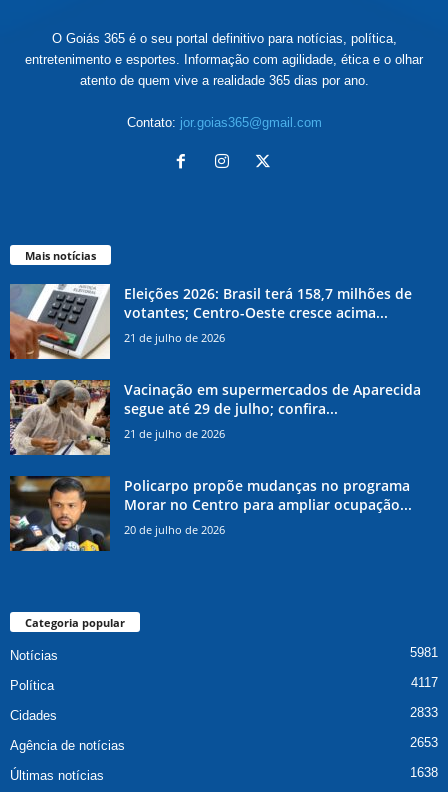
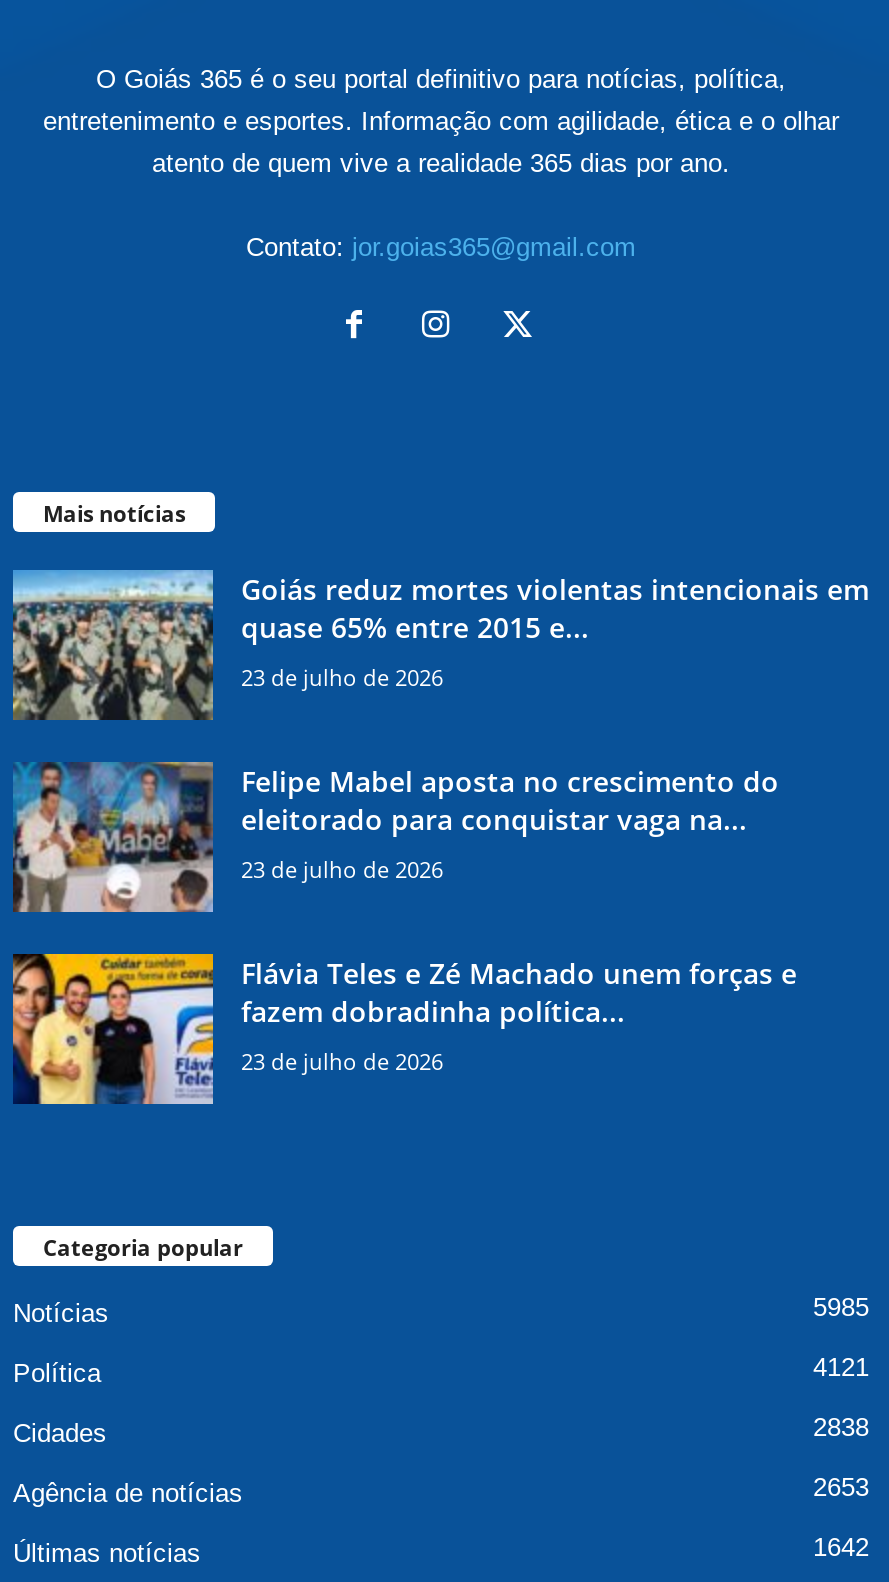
[9,284,412,360] [image] | Eleições 2026: Brasil terá 158,7 milhões de | votantes; Centro-Oeste cresce acima... | 21 de julho de 2026 -> [11,569,869,722] [image] | Goiás reduz mortes violentas intencionais em | quase 65% entre 2015 e... | 23 de julho de 2026
[9,379,421,455] [image] | Vacinação em supermercados de Aparecida | segue até 29 de julho; confira... | 21 de julho de 2026 -> [11,760,779,914] [image] | Felipe Mabel aposta no crescimento do | eleitorado para conquistar vaga na... | 23 de julho de 2026
[9,475,412,552] [image] | Policarpo propõe mudanças no programa | Morar no Centro para ampliar ocupação... | 20 de julho de 2026 -> [11,952,797,1106] [image] | Flávia Teles e Zé Machado unem forças e | fazem dobradinha política... | 23 de julho de 2026
[410,644,438,659] 5981 -> [813,1291,869,1321] 5985
[411,674,438,689] 4117 -> [813,1351,869,1381] 4121
[410,704,438,719] 2833 -> [813,1411,869,1441] 2838
[410,764,438,779] 1638 -> [813,1531,869,1561] 1642

